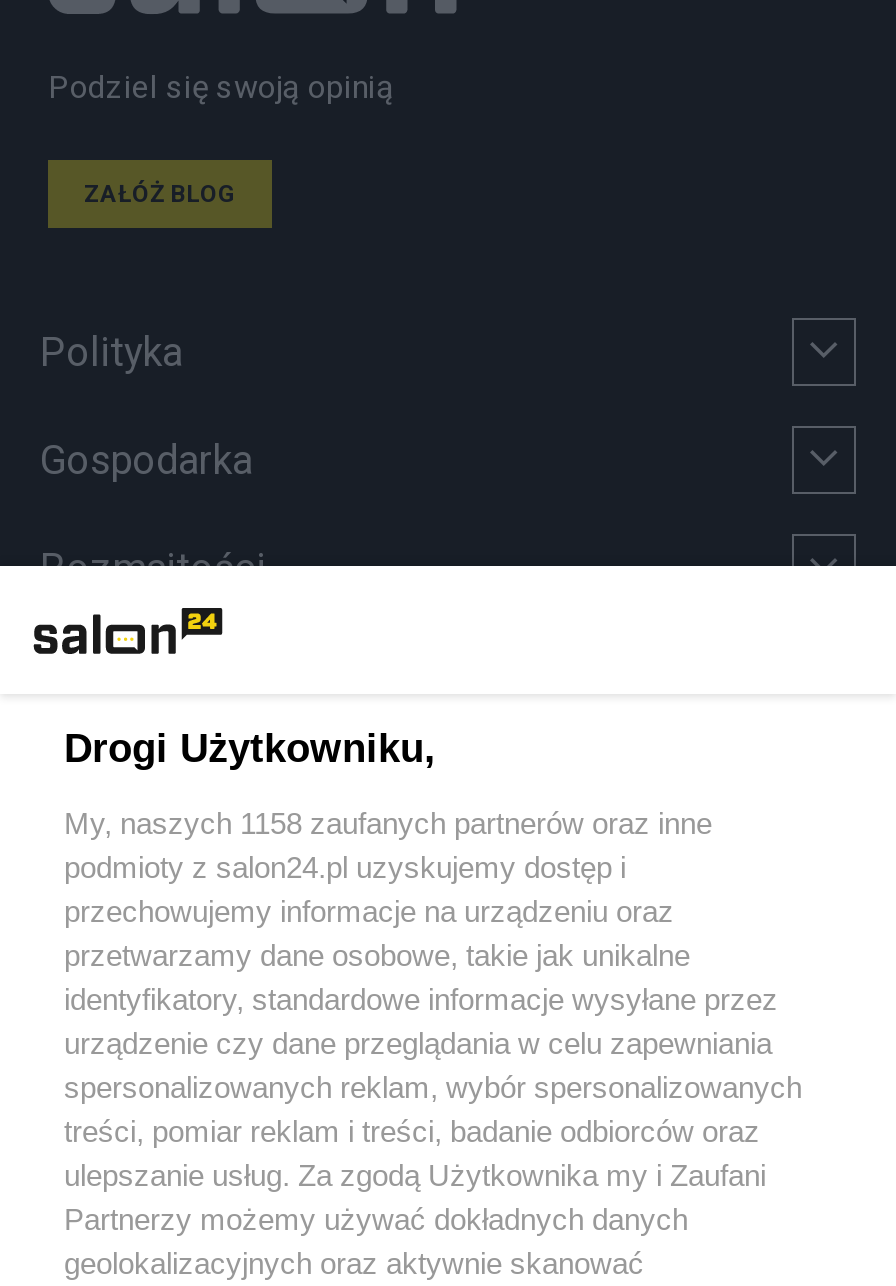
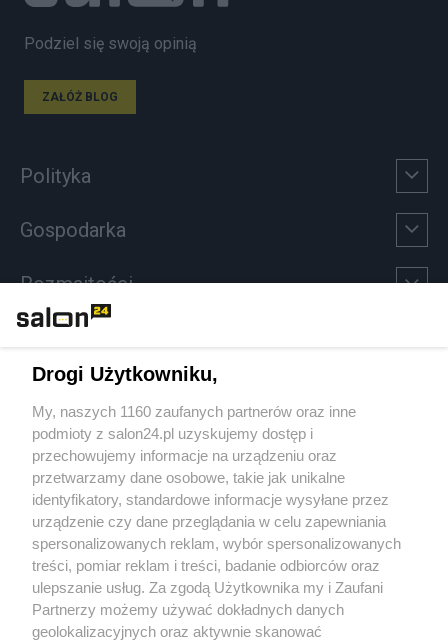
[64,806,712,840] My, naszych 1158 zaufanych partnerów oraz inne -> [32,403,356,420] My, naszych 1160 zaufanych partnerów oraz inne

